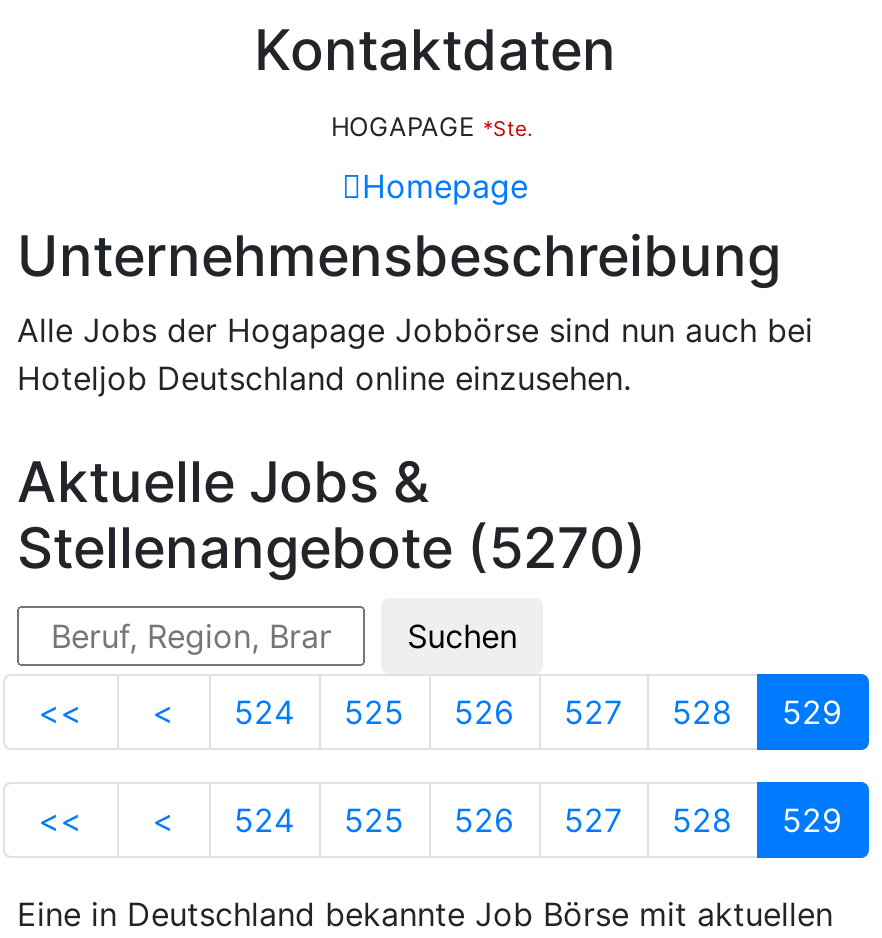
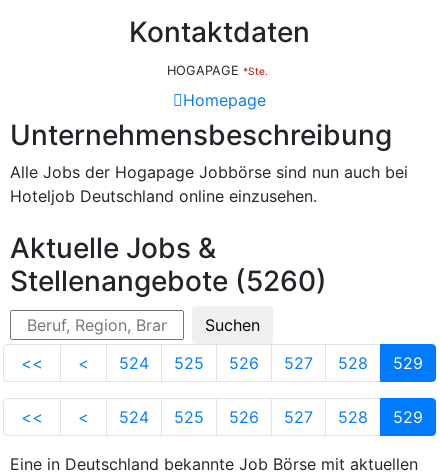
[17,514,647,582] Stellenangebote (5270) -> [10,264,327,298] Stellenangebote (5260)

